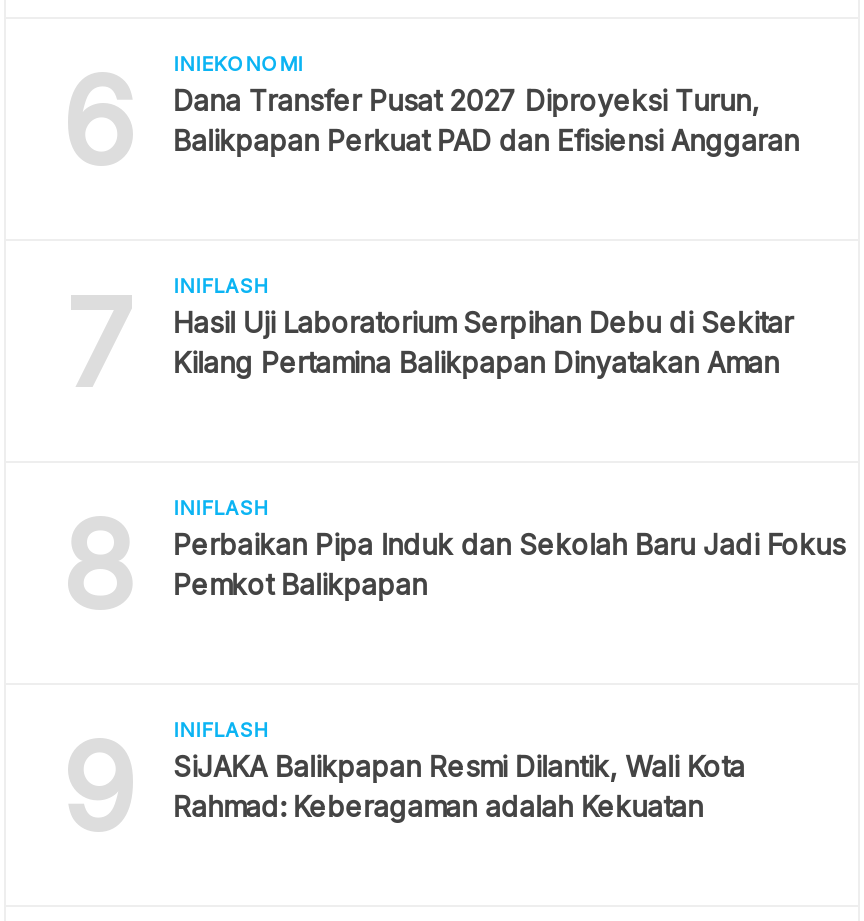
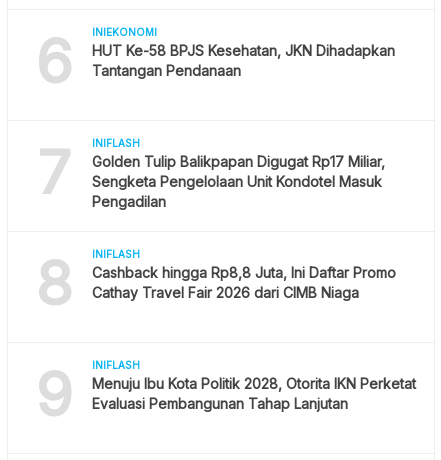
[173,83,799,157] Dana Transfer Pusat 2027 Diproyeksi Turun, | Balikpapan Perkuat PAD dan Efisiensi Anggaran -> [92,42,395,79] HUT Ke-58 BPJS Kesehatan, JKN Dihadapkan | Tantangan Pendanaan
[173,305,793,379] Hasil Uji Laboratorium Serpihan Debu di Sekitar | Kilang Pertamina Balikpapan Dinyatakan Aman -> [92,153,385,210] Golden Tulip Balikpapan Digugat Rp17 Miliar, | Sengketa Pengelolaan Unit Kondotel Masuk | Pengadilan
[173,527,845,601] Perbaikan Pipa Induk dan Sekolah Baru Jadi Fokus | Pemkot Balikpapan -> [92,264,396,301] Cashback hingga Rp8,8 Juta, Ini Daftar Promo | Cathay Travel Fair 2026 dari CIMB Niaga
[173,749,745,823] SiJAKA Balikpapan Resmi Dilantik, Wali Kota | Rahmad: Keberagaman adalah Kekuatan -> [92,375,416,412] Menuju Ibu Kota Politik 2028, Otorita IKN Perketat | Evaluasi Pembangunan Tahap Lanjutan

